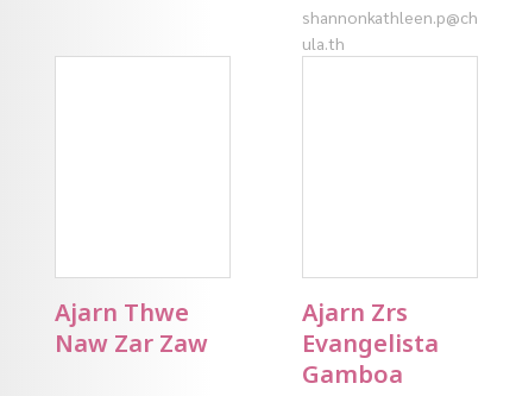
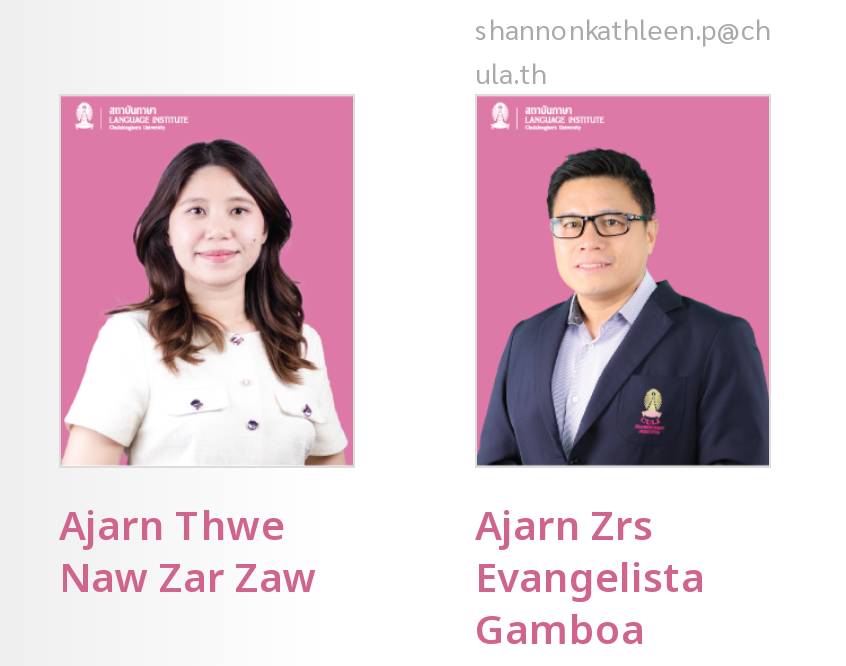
none -> [59,94,355,468] [image]
none -> [475,94,771,468] [image]

